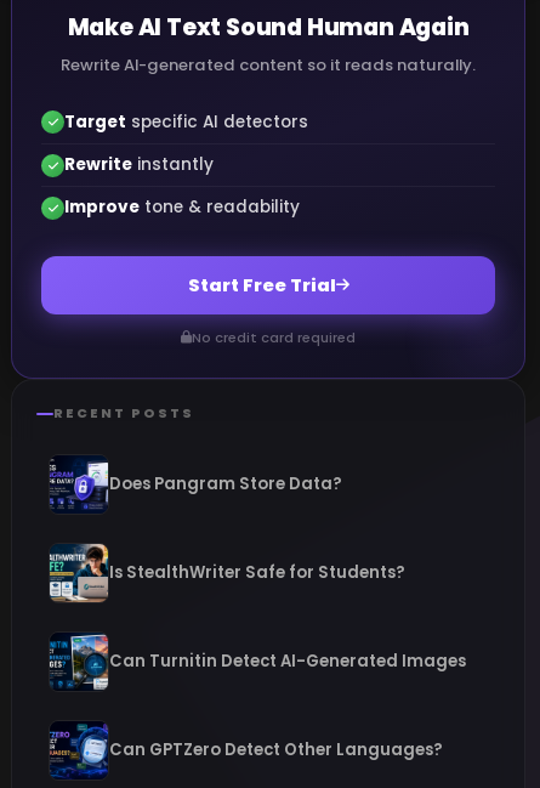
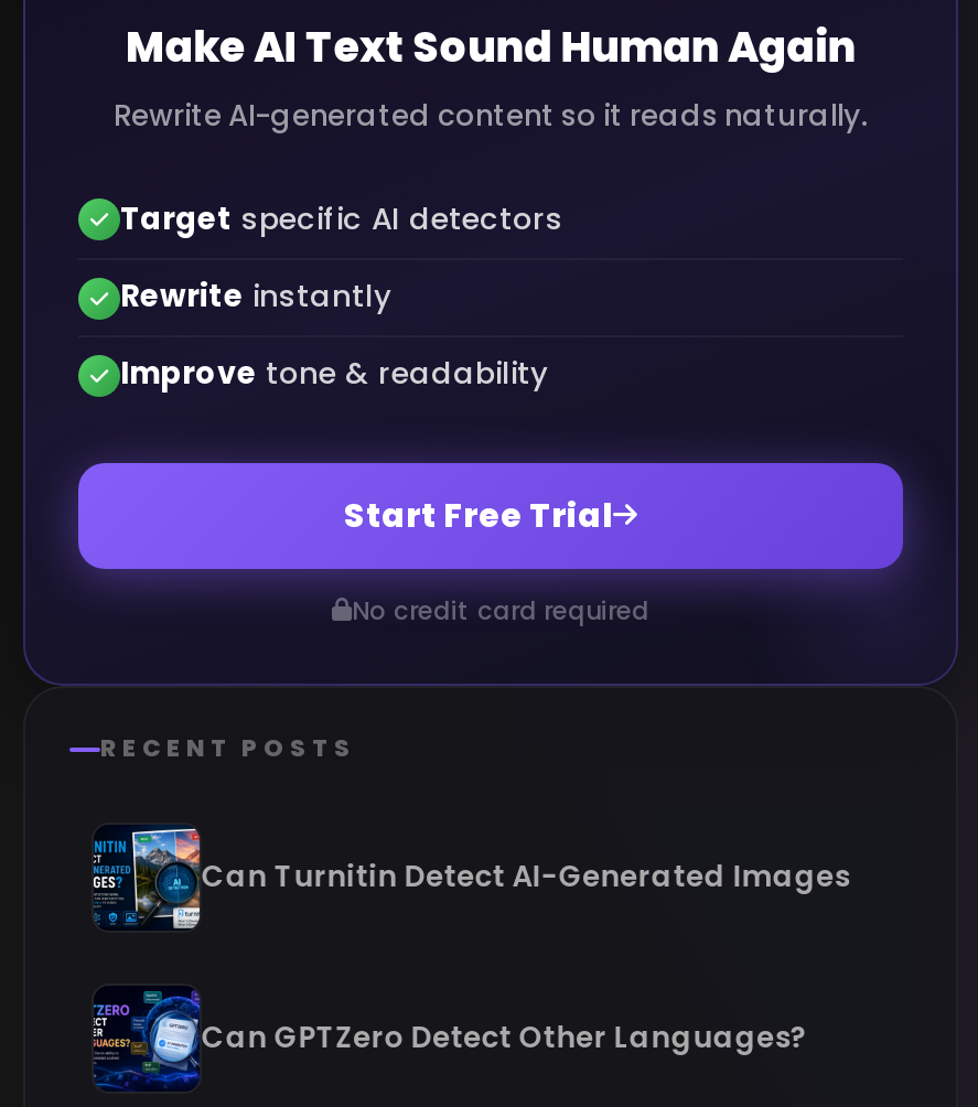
[50,457,342,510] [image] | Does Pangram Store Data? -> none
[49,543,405,603] [image] | Is StealthWriter Safe for Students? -> none

